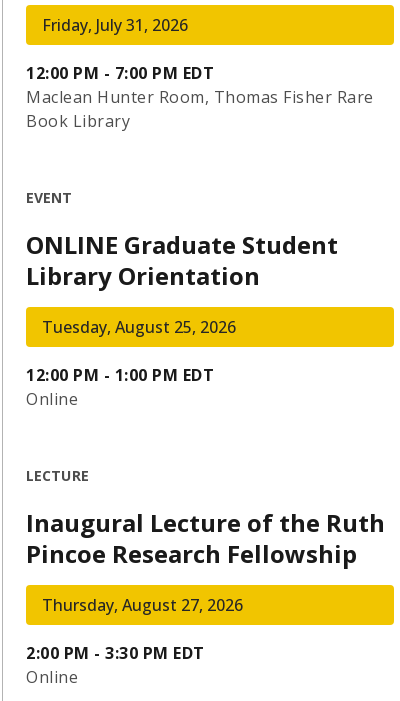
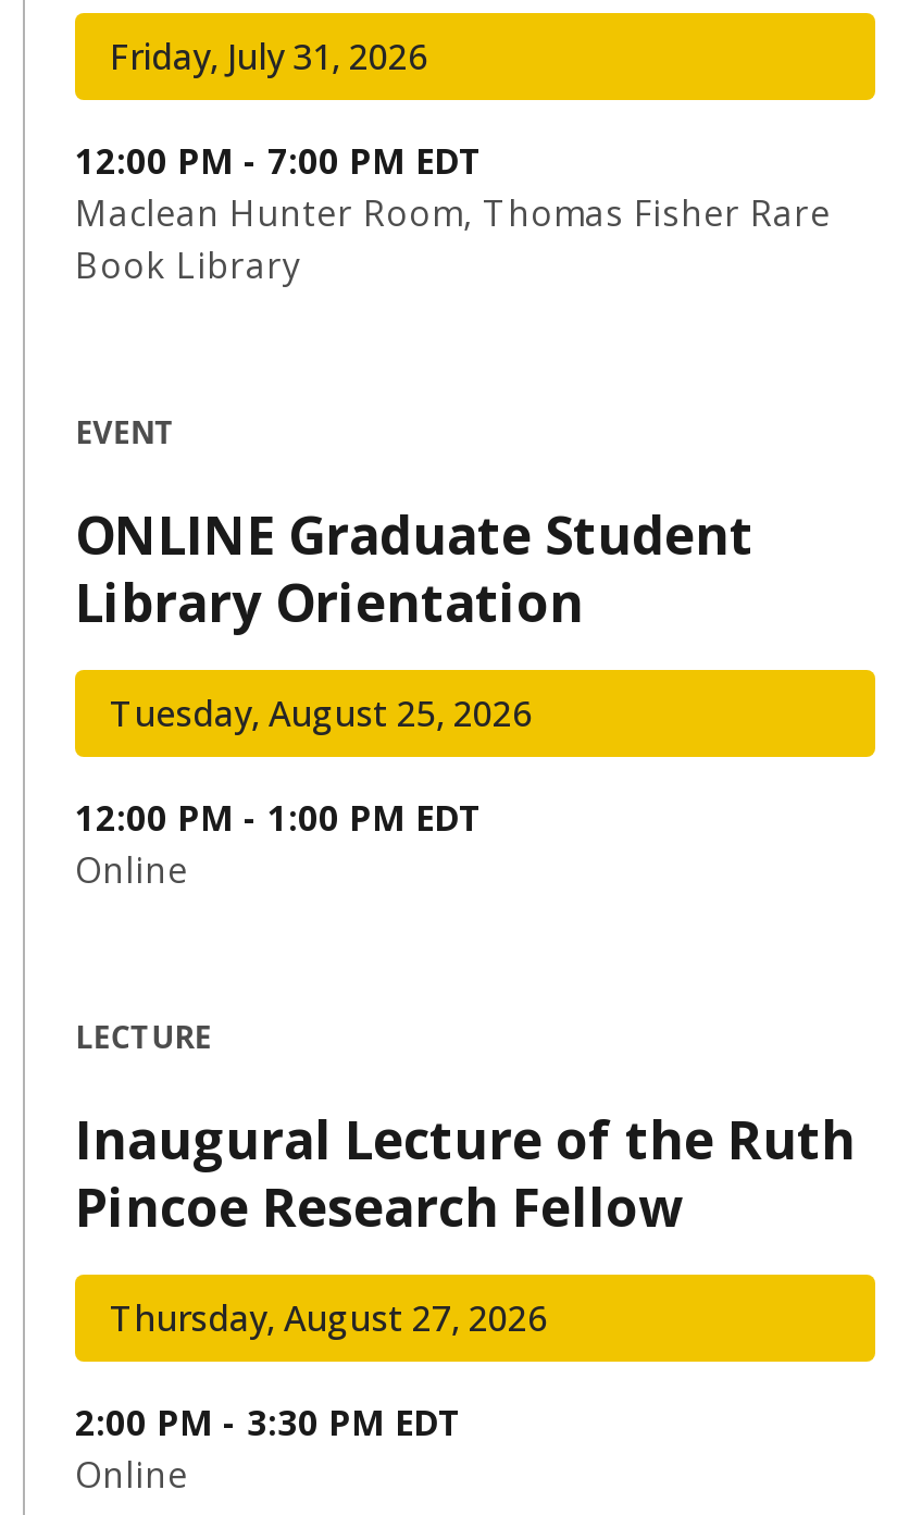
[26,537,357,570] Pincoe Research Fellowship -> [75,1169,684,1241] Pincoe Research Fellow

